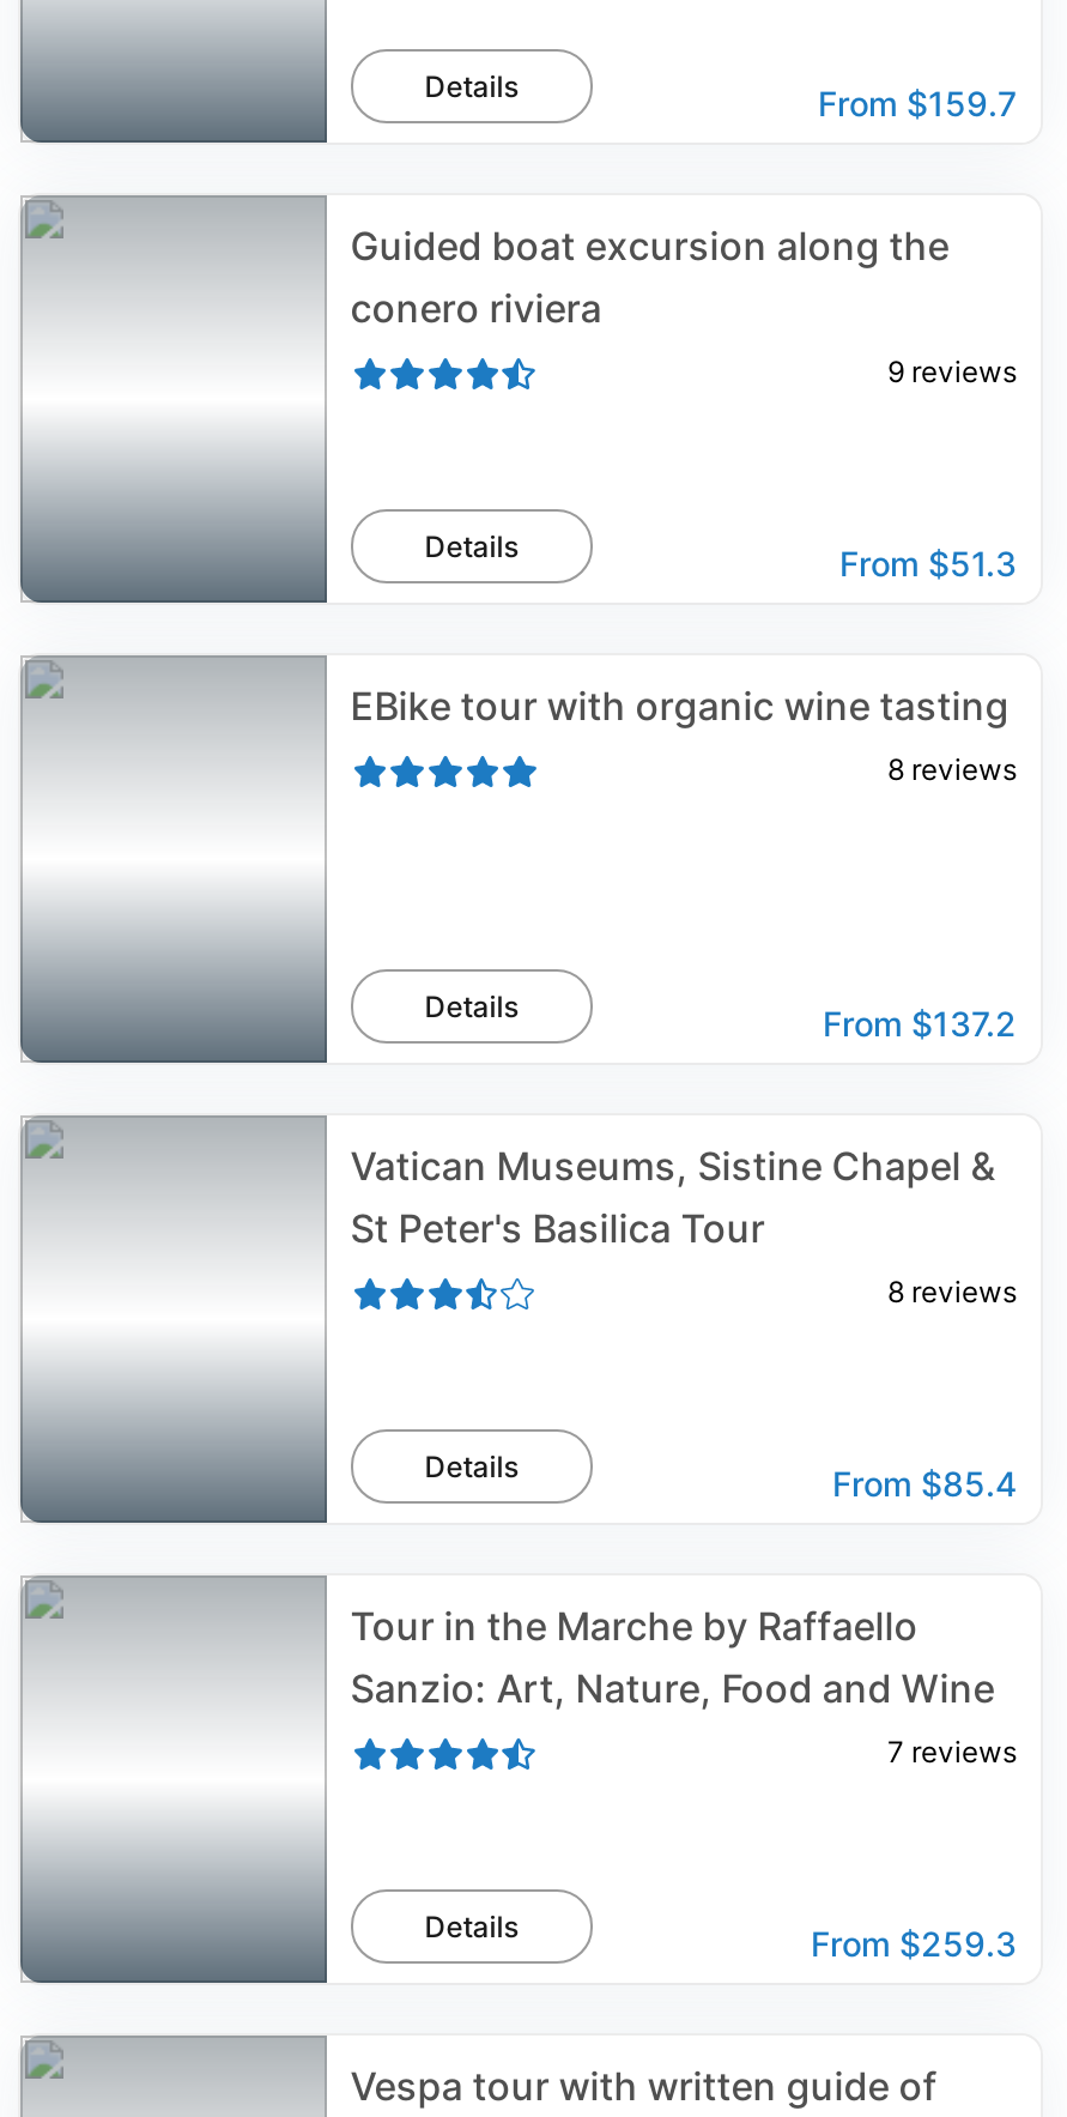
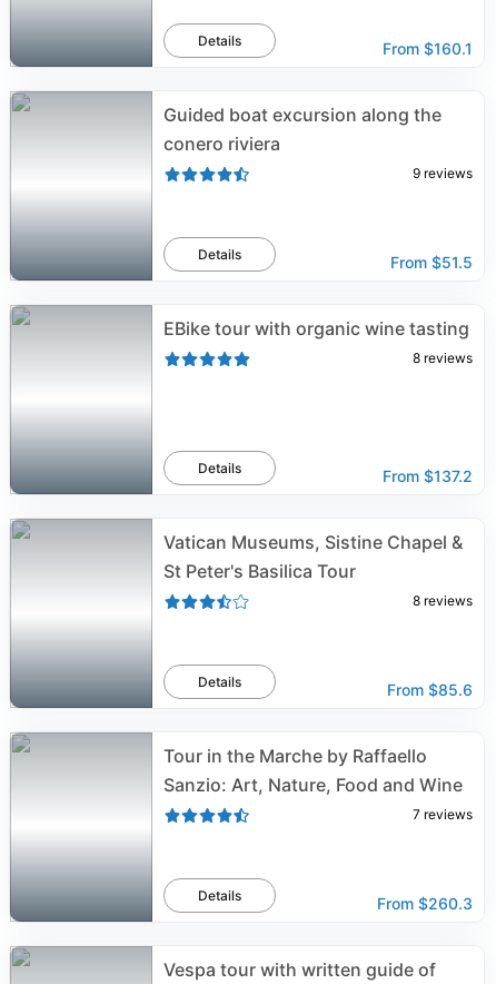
[818,83,1017,123] From $159.7 -> [383,39,473,58] From $160.1
[839,543,1017,583] From $51.3 -> [390,253,473,272] From $51.5
[832,1463,1017,1504] From $85.4 -> [387,680,473,699] From $85.6
[811,1923,1017,1964] From $259.3 -> [377,894,473,913] From $260.3

